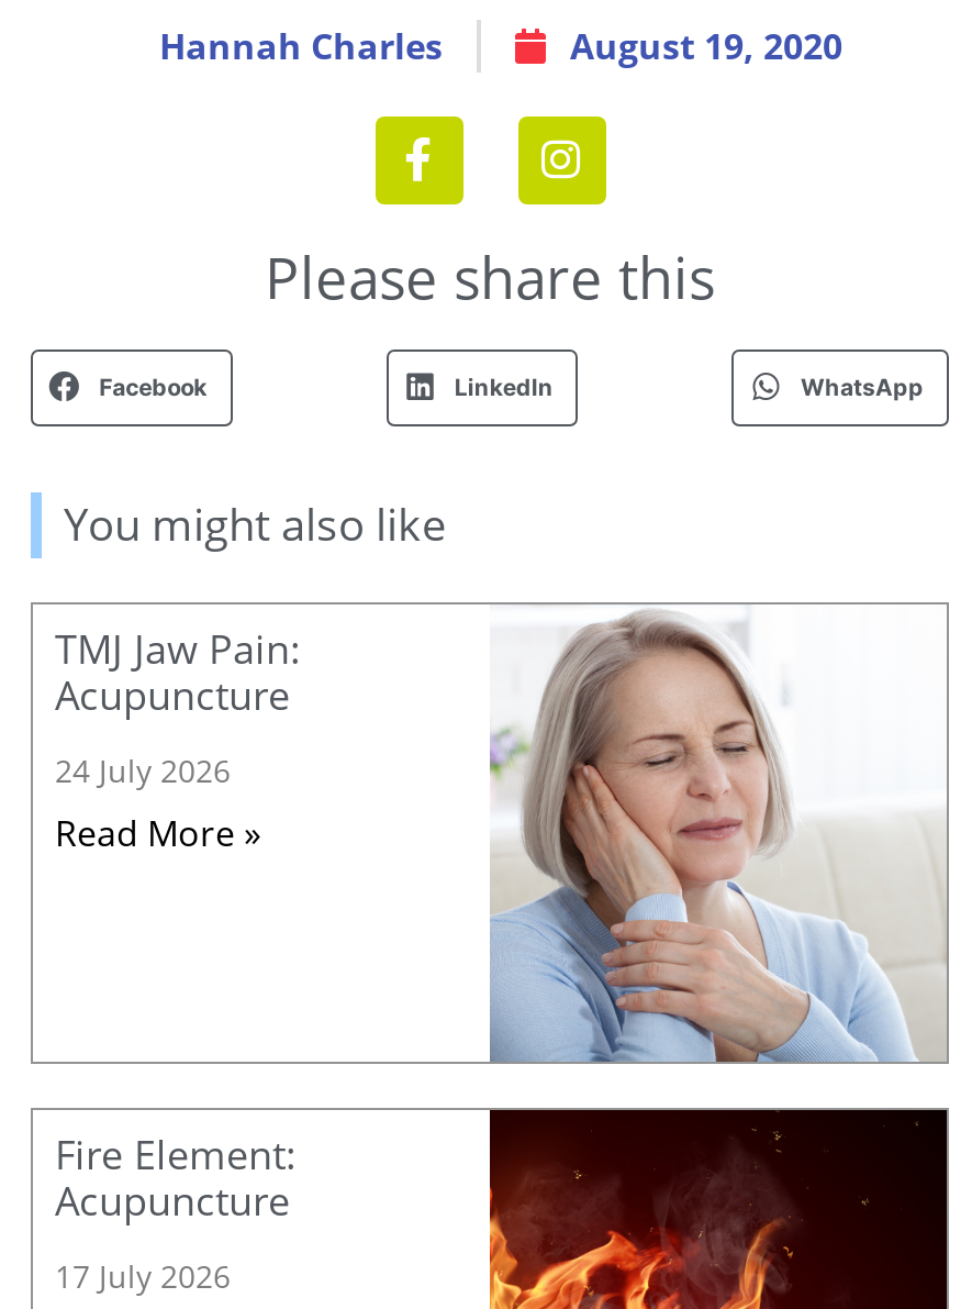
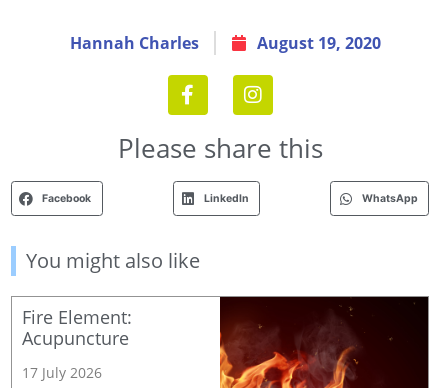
[40,603,947,1065] [image] | TMJ Jaw Pain: | Acupuncture | 24 July 2026 | Read More » -> none

